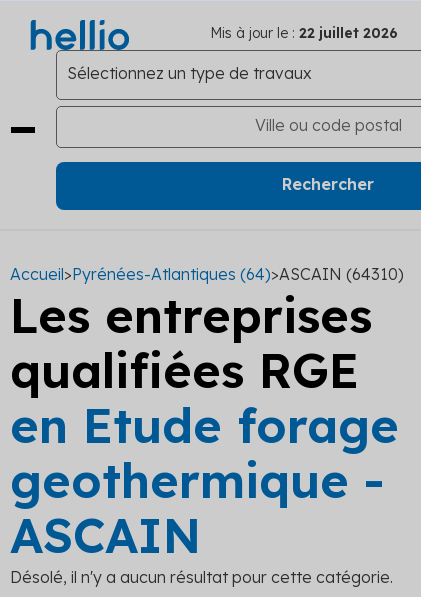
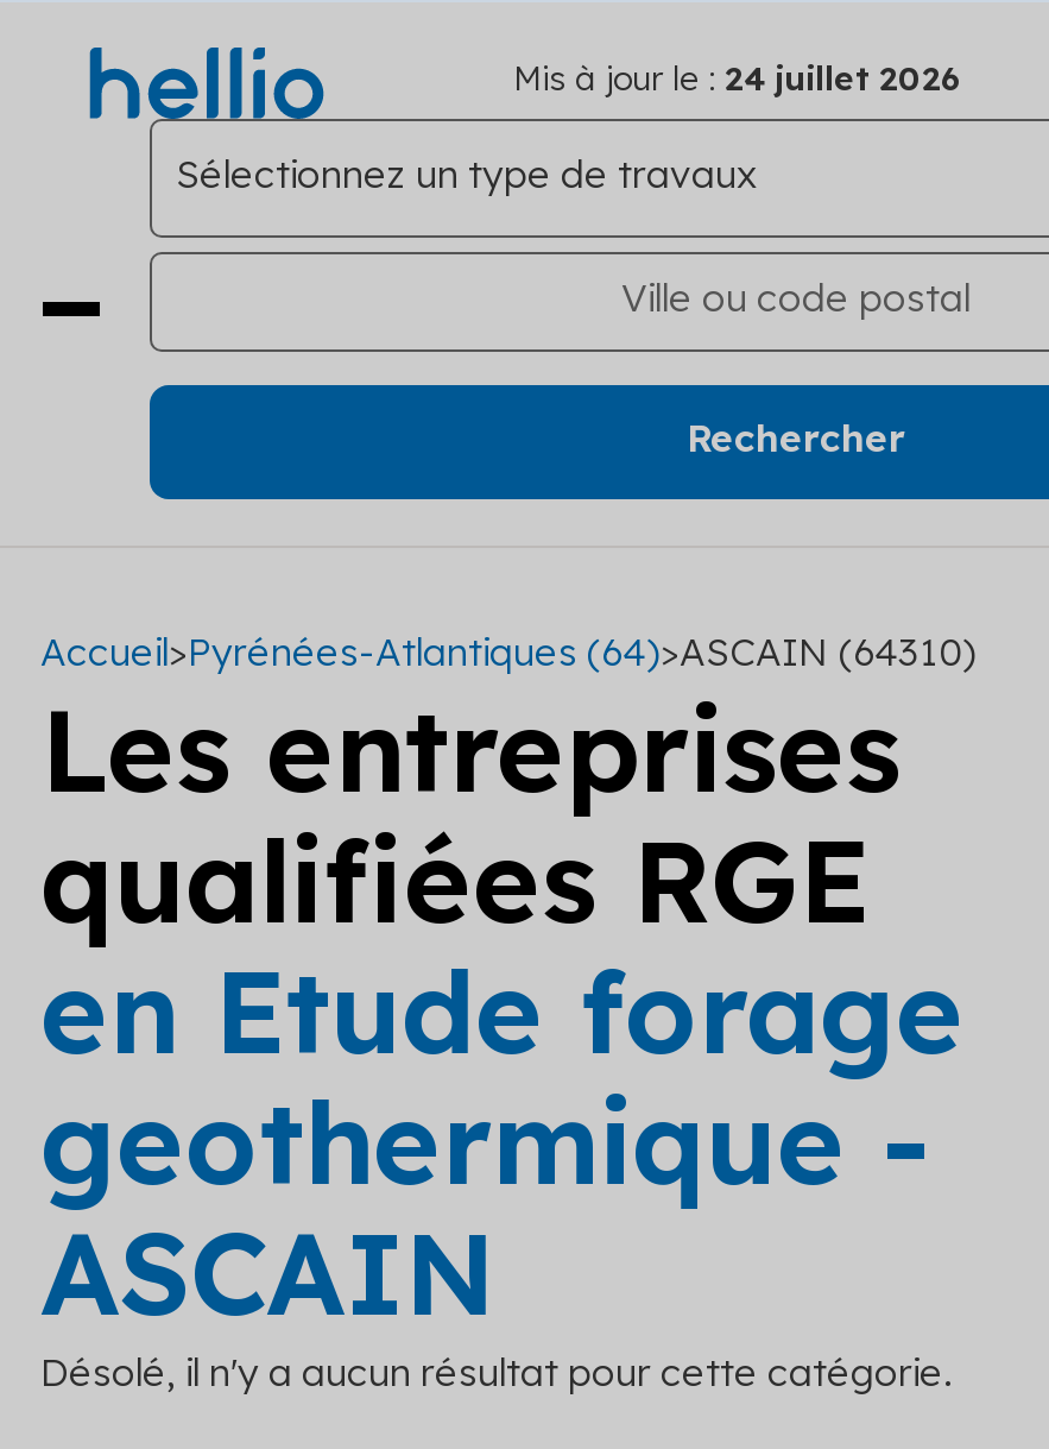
[210,24,398,42] Mis à jour le : 22 juillet 2026 -> [513,57,962,100] Mis à jour le : 24 juillet 2026

